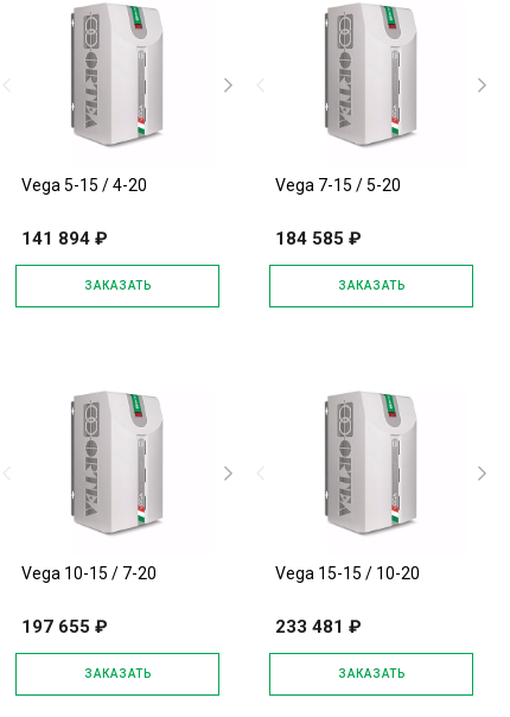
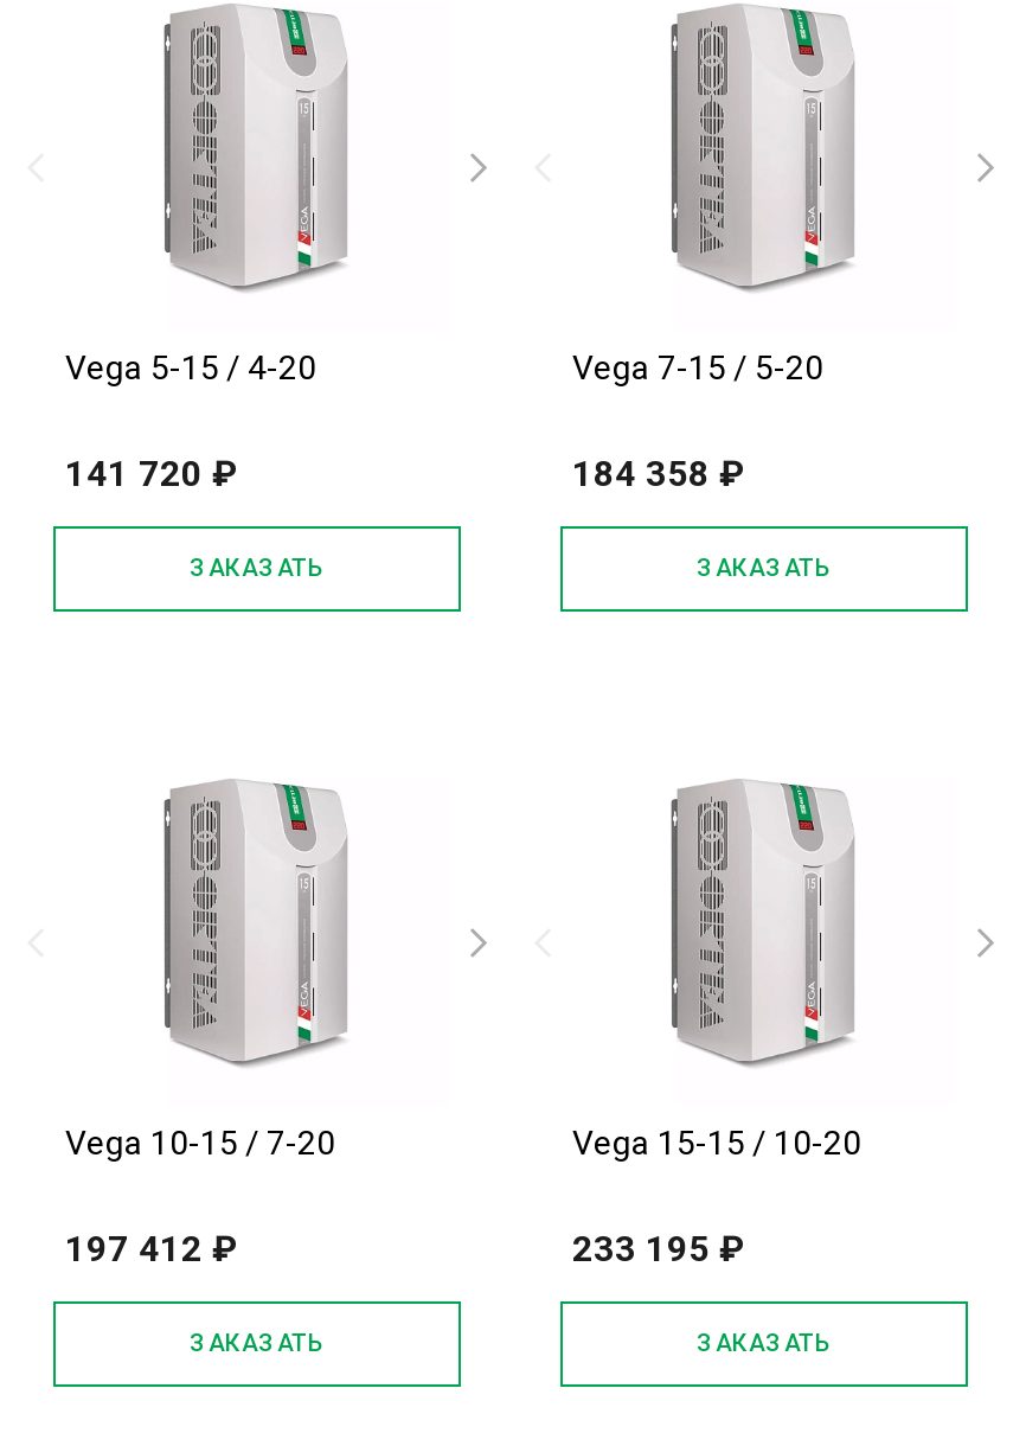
[21,227,108,249] 141 894 ₽ -> [65,452,238,494] 141 720 ₽
[275,227,362,249] 184 585 ₽ -> [572,452,745,494] 184 358 ₽
[21,616,108,637] 197 655 ₽ -> [65,1227,238,1270] 197 412 ₽
[275,616,362,637] 233 481 ₽ -> [572,1227,745,1270] 233 195 ₽

